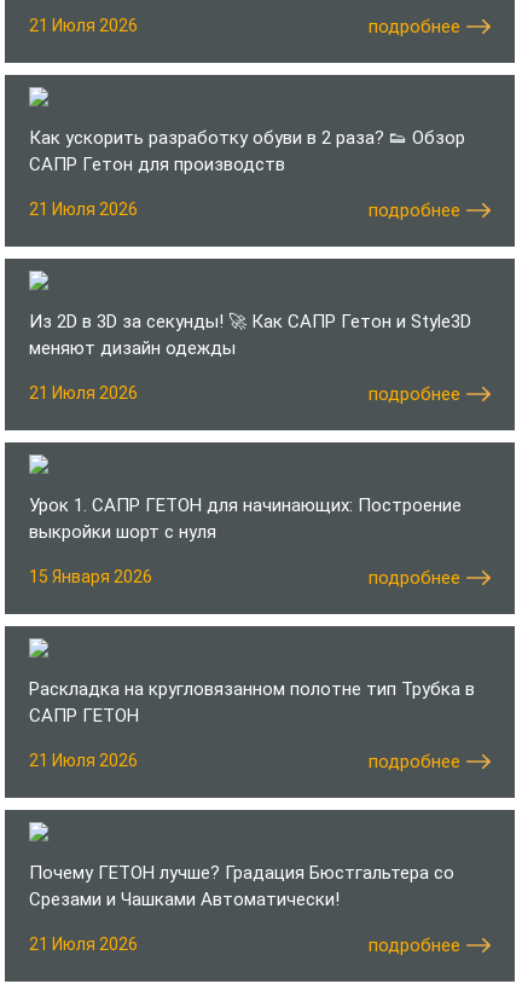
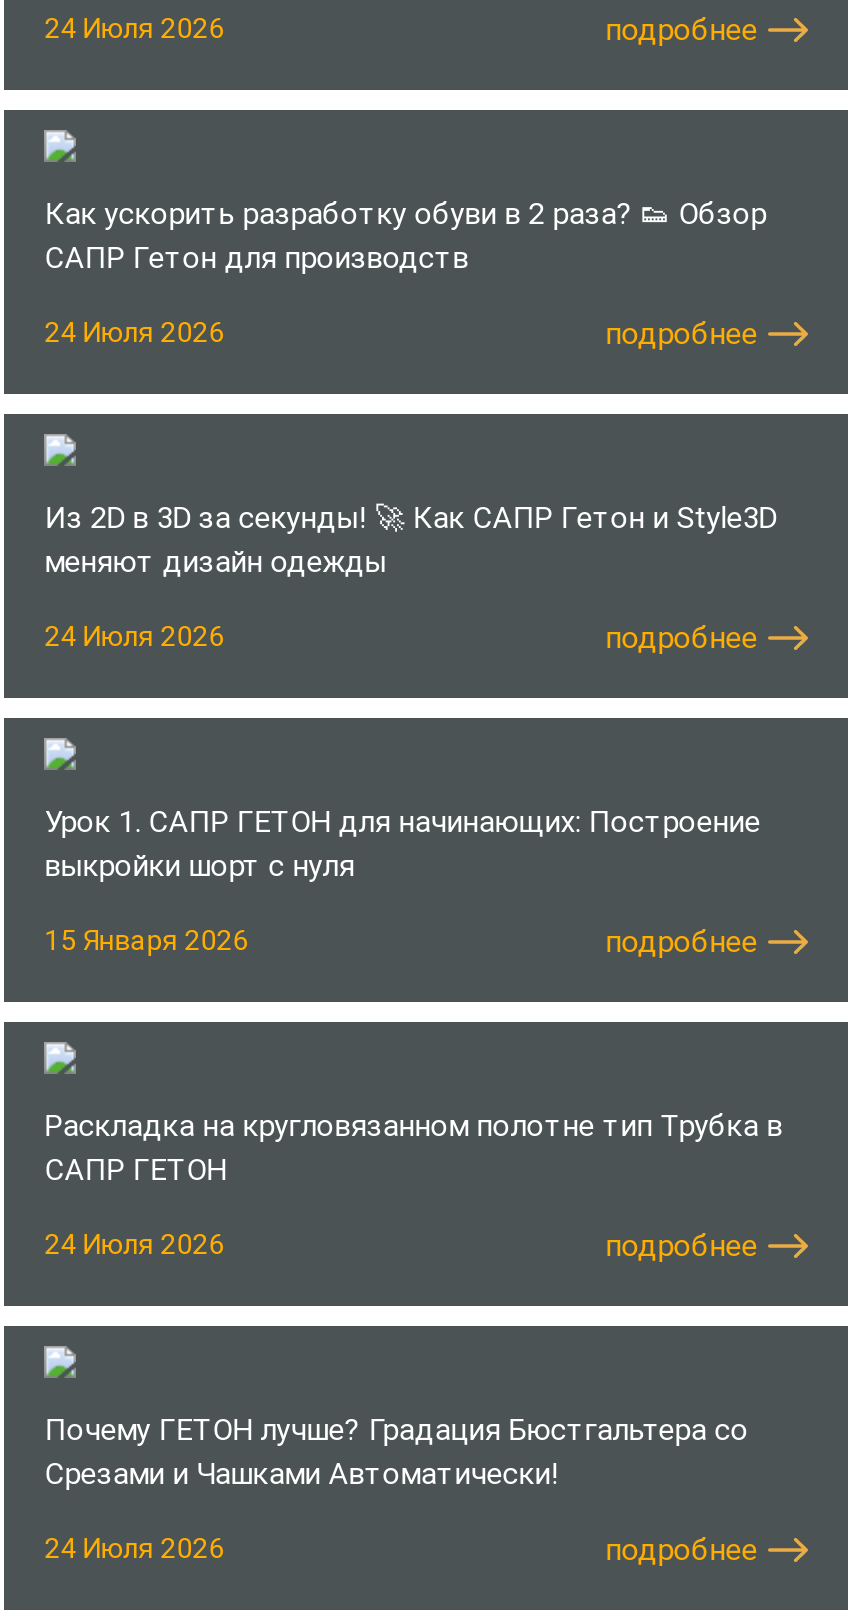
[29,16,138,35] 21 Июля 2026 -> [44,12,224,44] 24 Июля 2026
[29,199,138,219] 21 Июля 2026 -> [44,316,224,348] 24 Июля 2026
[29,383,138,403] 21 Июля 2026 -> [44,620,224,652] 24 Июля 2026
[29,751,138,770] 21 Июля 2026 -> [44,1228,224,1260] 24 Июля 2026
[29,934,138,954] 21 Июля 2026 -> [44,1532,224,1564] 24 Июля 2026

